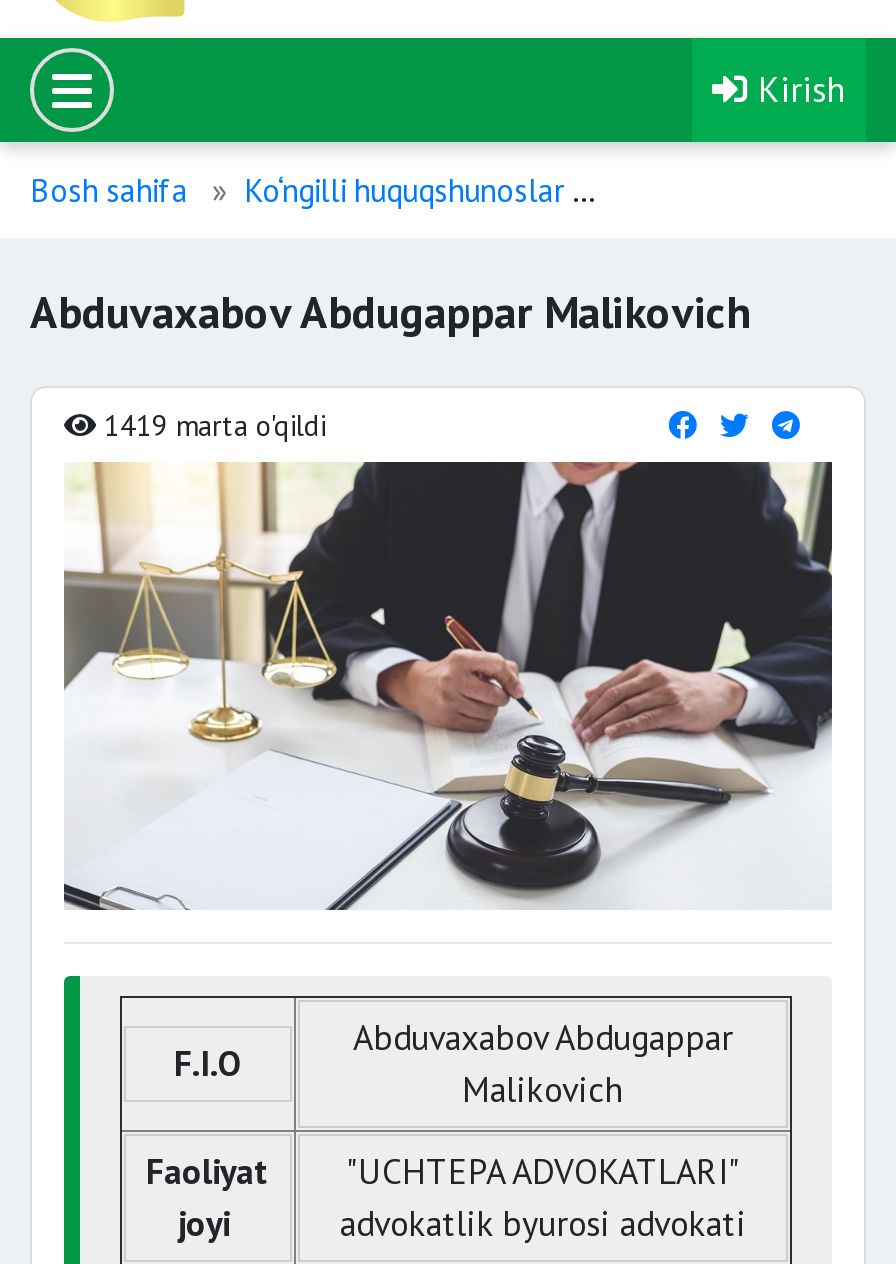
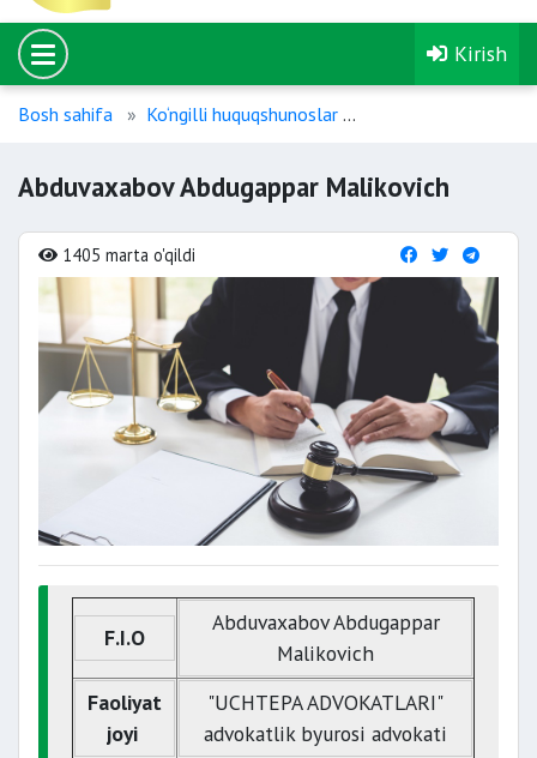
[96,406,326,444] 1419 marta o'qildi -> [58,243,195,266] 1405 marta o'qildi

